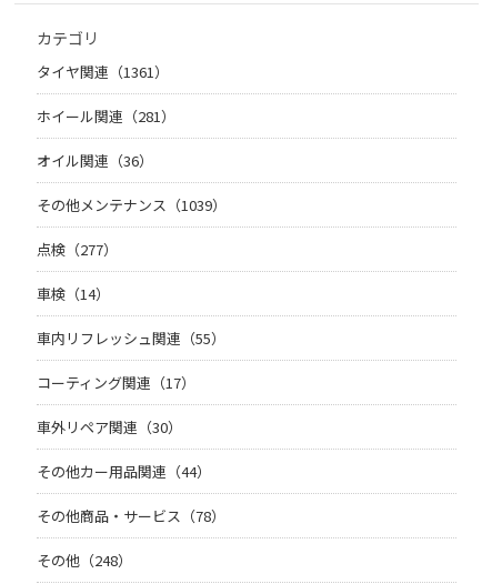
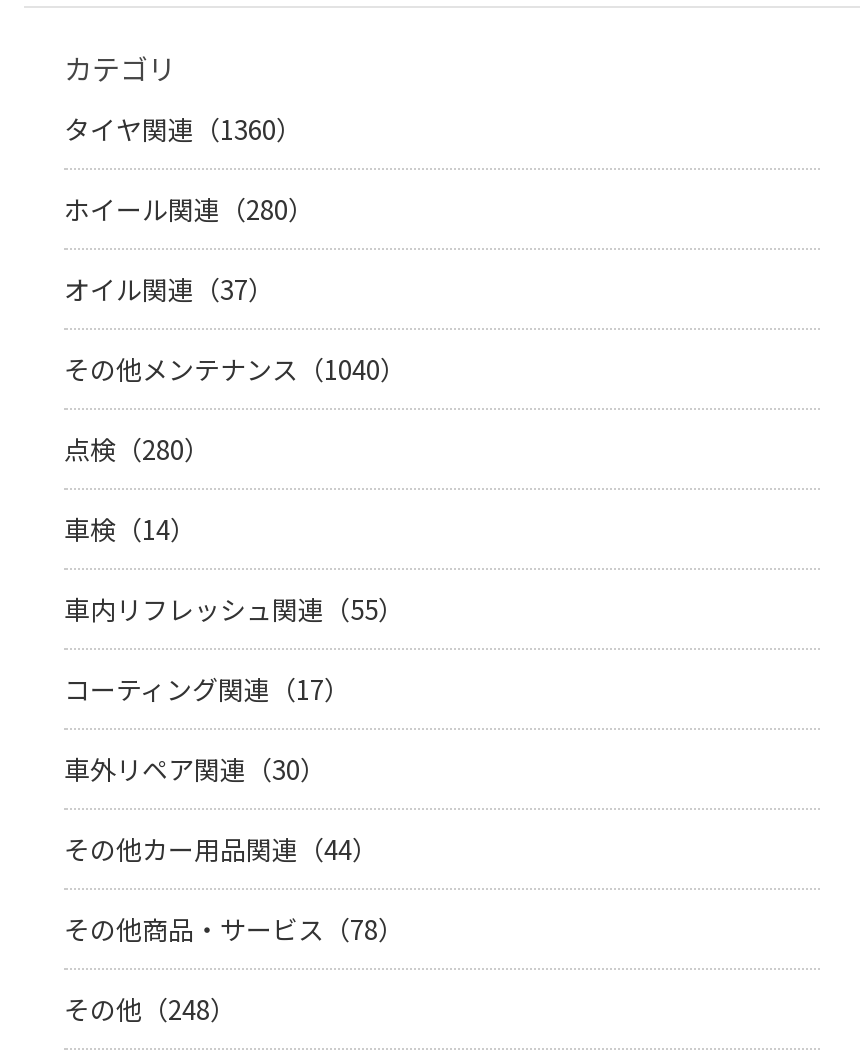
[37,61,169,82] タイヤ関連（1361） -> [64,109,302,147] タイヤ関連（1360）
[37,105,175,126] ホイール関連（281） -> [64,189,314,227] ホイール関連（280）
[37,149,153,171] オイル関連（36） -> [64,269,274,307] オイル関連（37）
[37,194,227,215] その他メンテナンス（1039） -> [64,349,406,387] その他メンテナンス（1040）
[37,238,118,259] 点検（277） -> [64,429,210,467] 点検（280）

